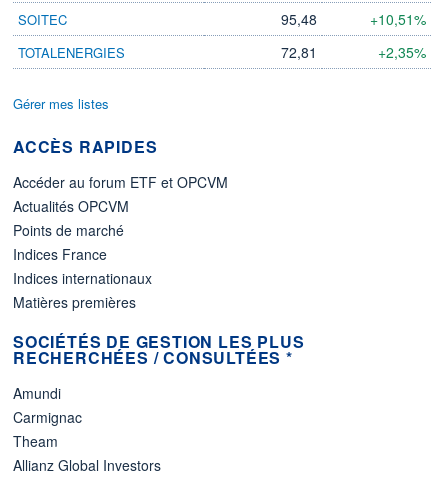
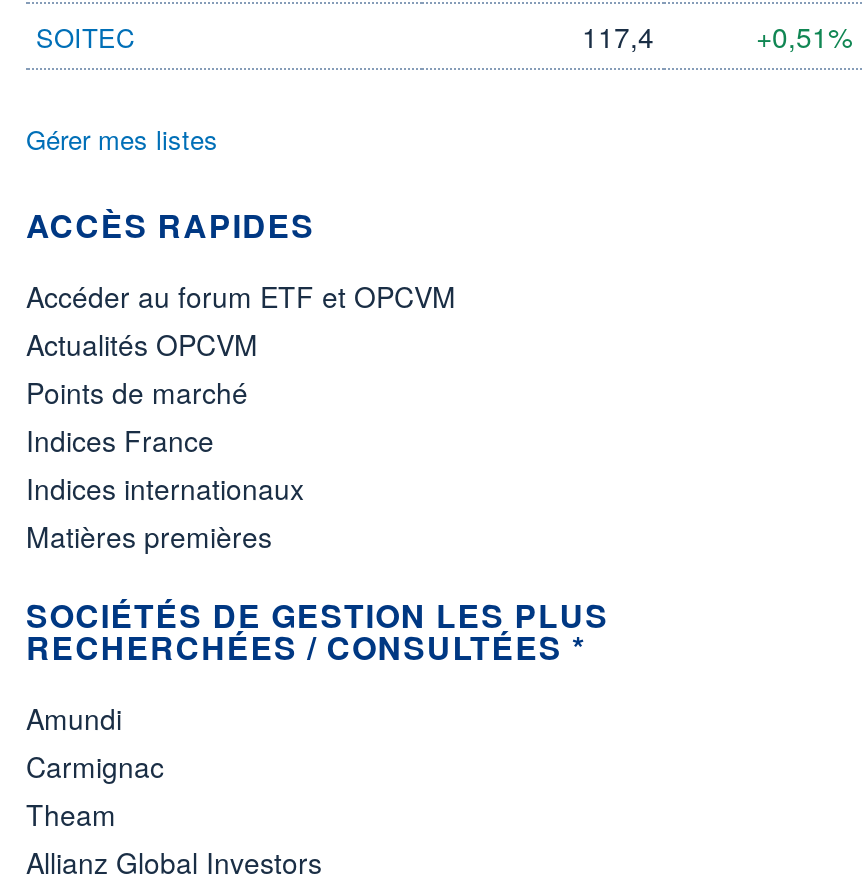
[18,9,426,62] 95,48 | +10,51% | TOTALENERGIES | 72,81 | +2,35% -> [582,16,852,56] 117,4 | +0,51%

